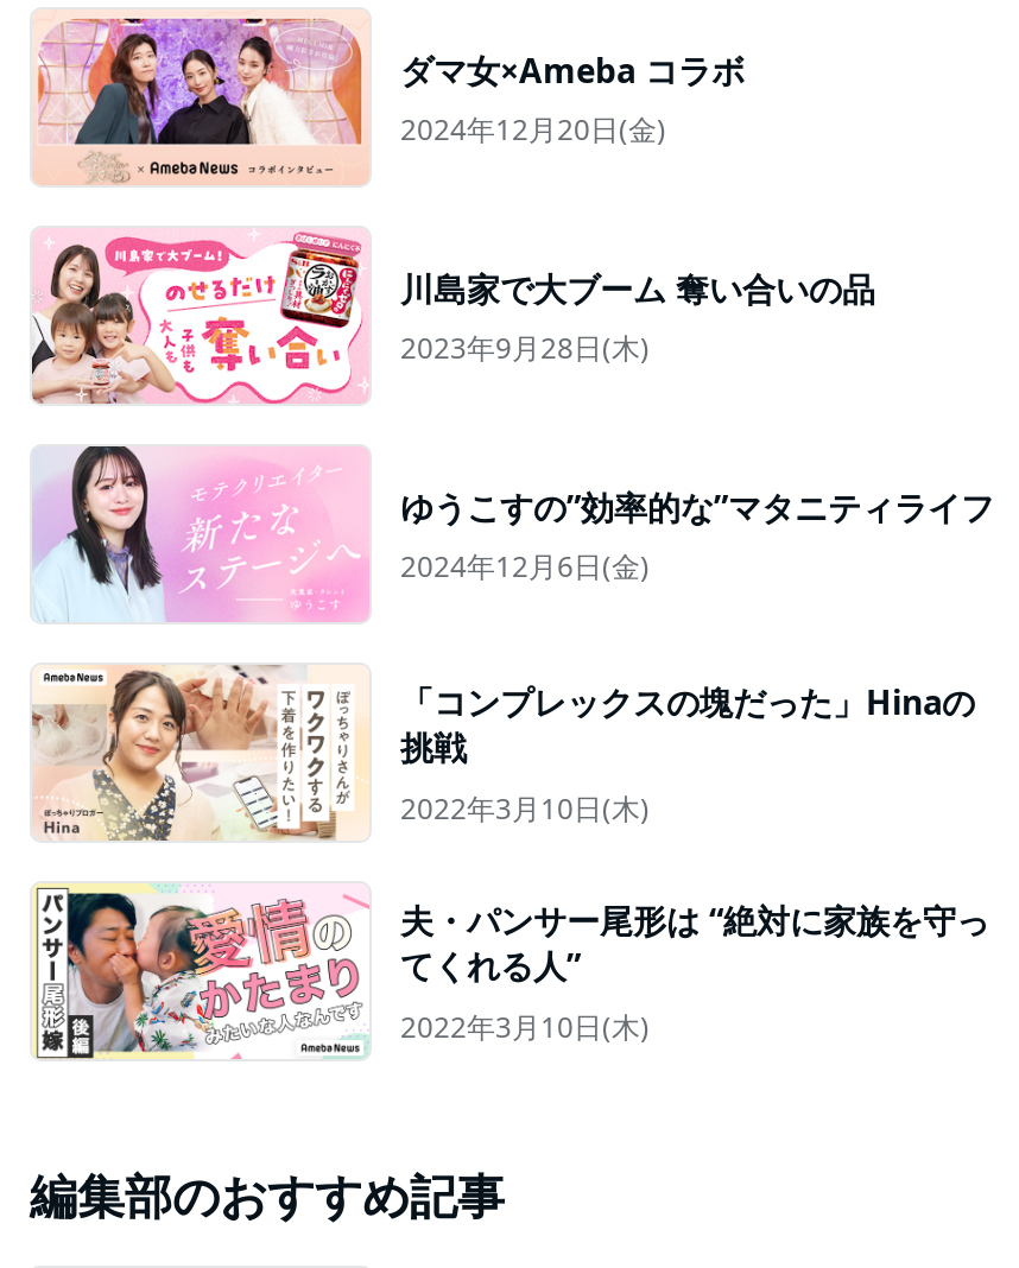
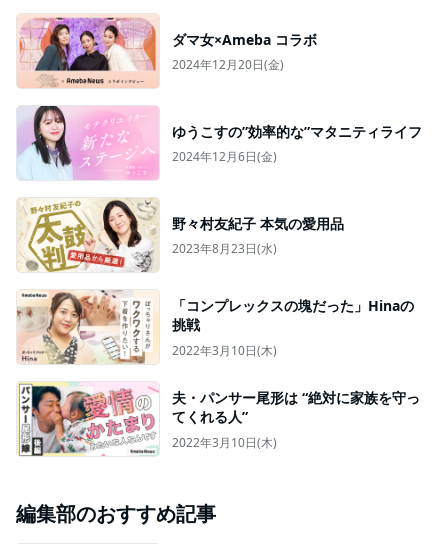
[30,233,875,404] [image] | 川島家で大ブーム 奪い合いの品 | 2023年9月28日(木) -> none
moved [32,442,994,622] -> [17,104,422,180]: [image] | ゆうこすの”効率的な”マタニティライフ | 2024年12月6日(金)
none -> [19,198,344,273] [image] | 野々村友紀子 本気の愛用品 | 2023年8月23日(水)

